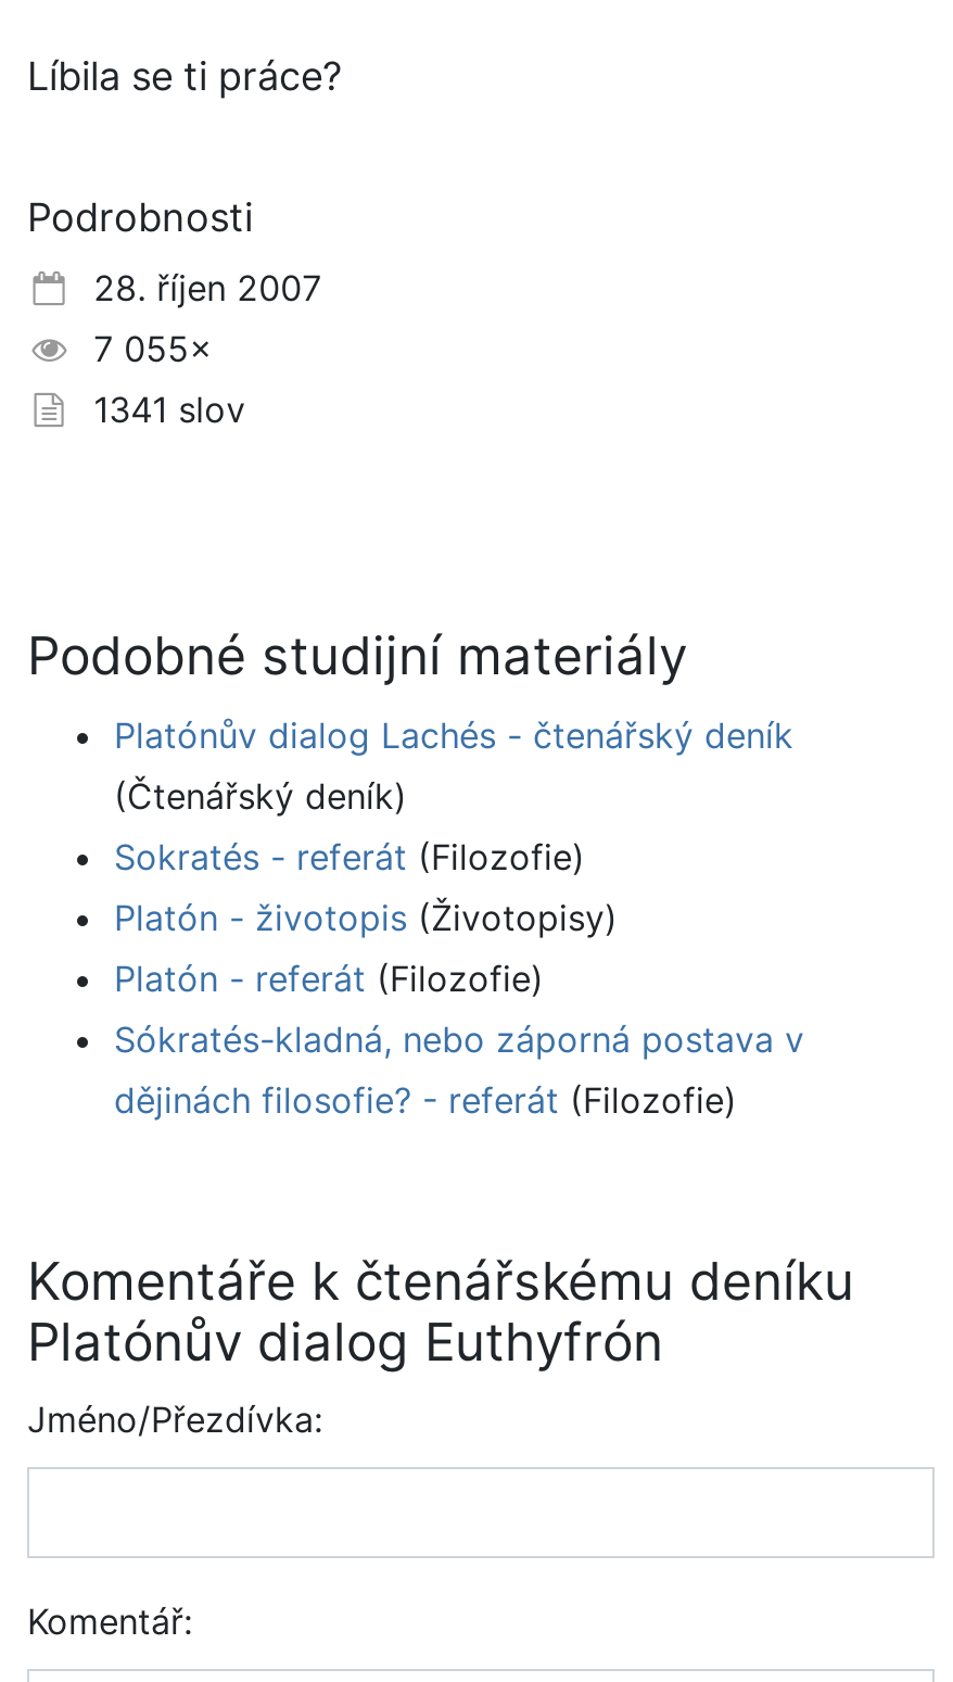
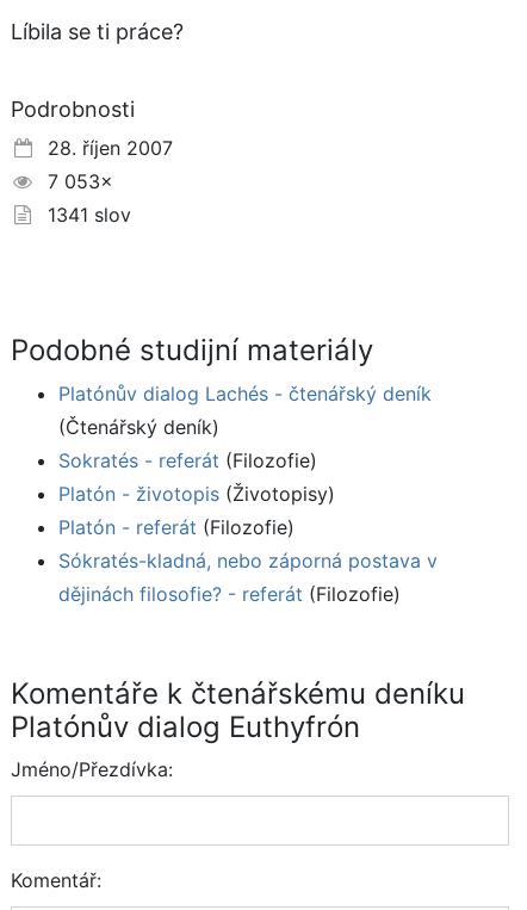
[72,328,213,371] 7 055× -> [35,170,113,194] 7 053×

